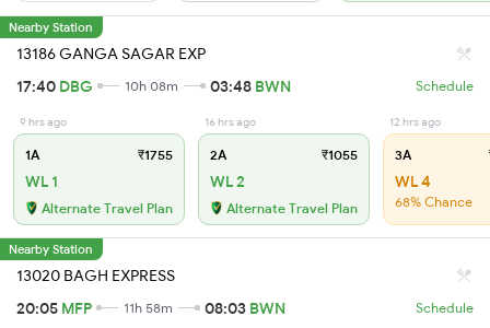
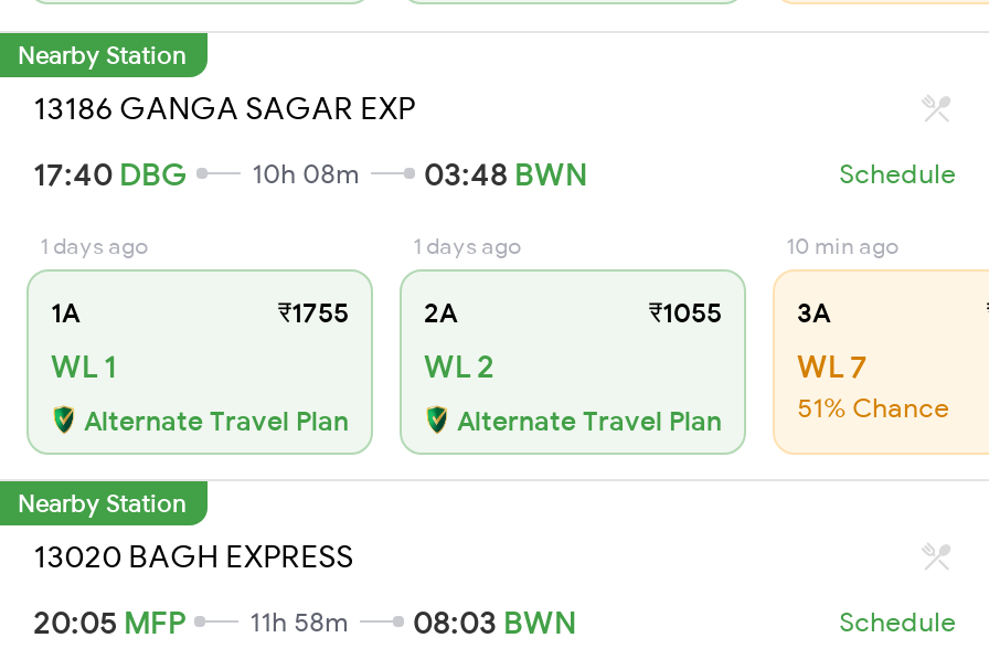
[20,114,67,128] 9 hrs ago -> [40,231,148,259] 1 days ago
[205,114,256,128] 16 hrs ago -> [413,231,521,259] 1 days ago
[389,114,441,128] 12 hrs ago -> [786,231,898,259] 10 min ago
[395,171,431,191] WL 4 -> [797,346,868,385] WL 7
[395,193,472,209] 68% Chance -> [797,390,949,423] 51% Chance

